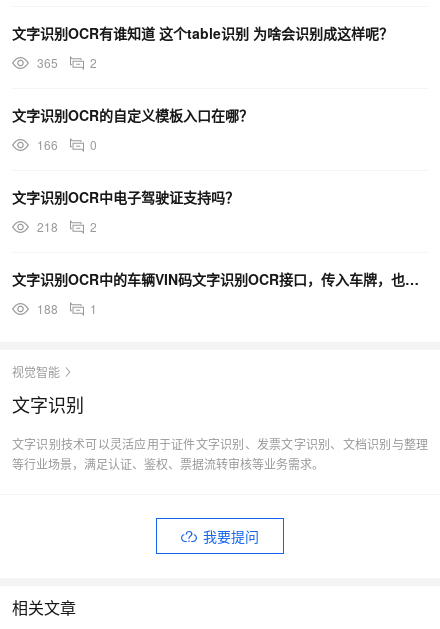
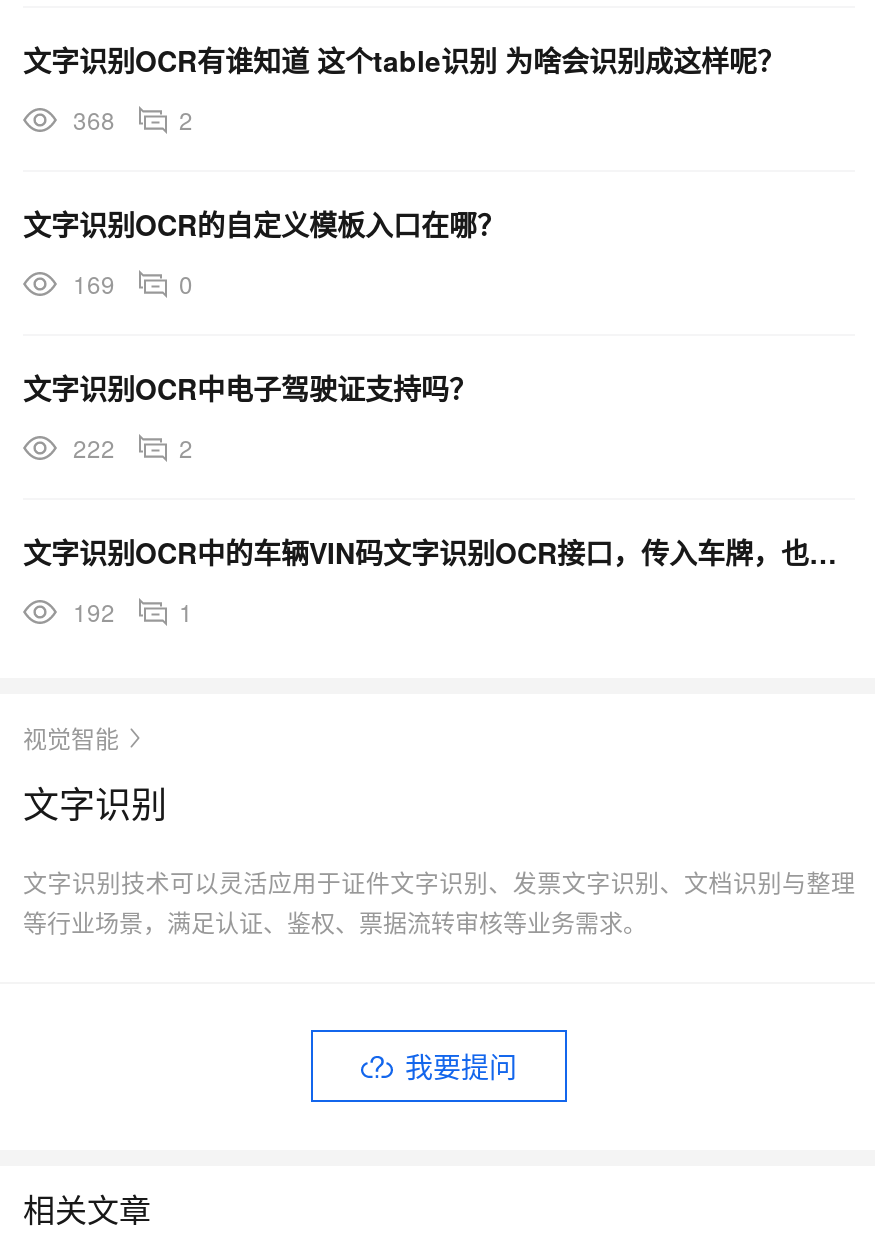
[37,54,97,71] 365 2 -> [73,102,193,136] 368 2
[37,136,97,153] 166 0 -> [73,266,193,300] 169 0
[37,218,97,235] 218 2 -> [73,430,193,464] 222 2
[37,300,97,317] 188 1 -> [73,594,193,628] 192 1

